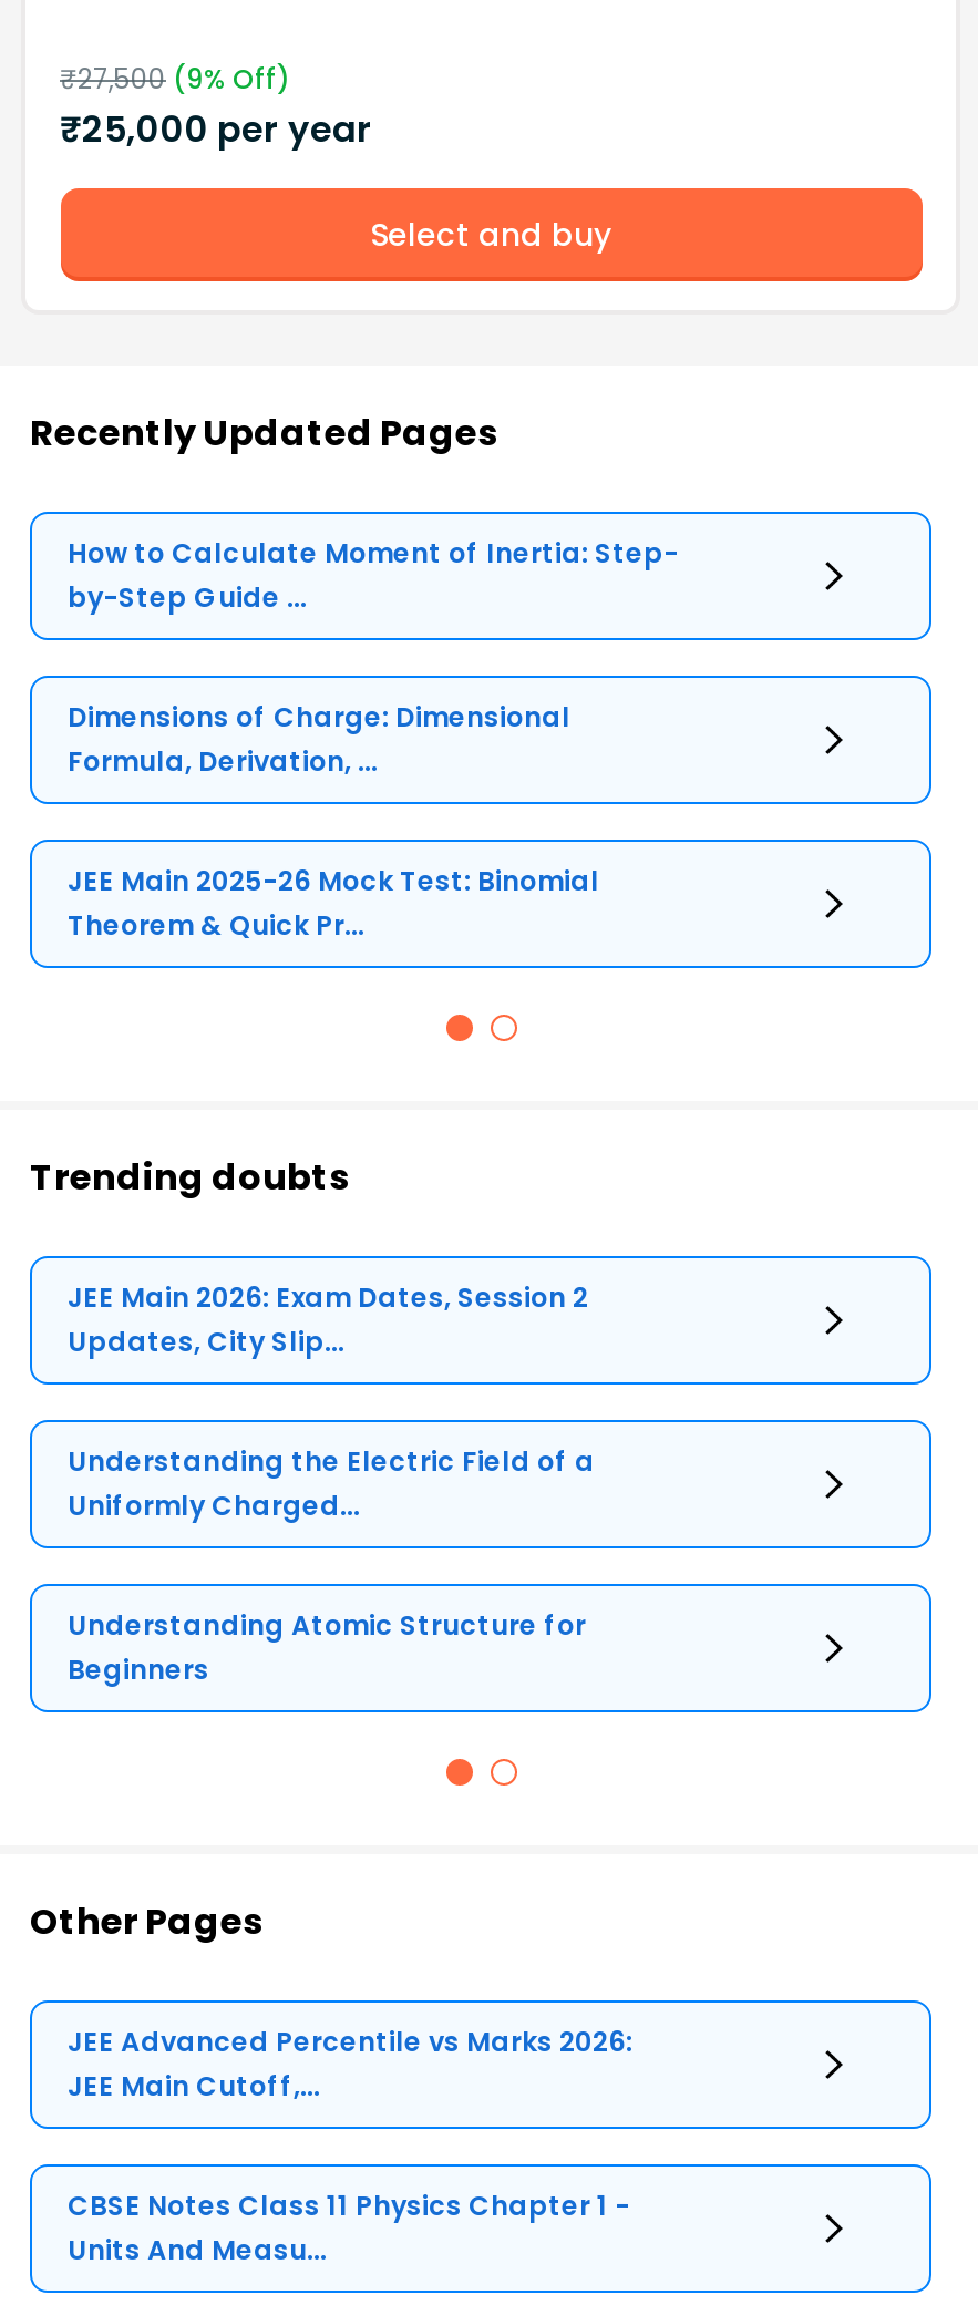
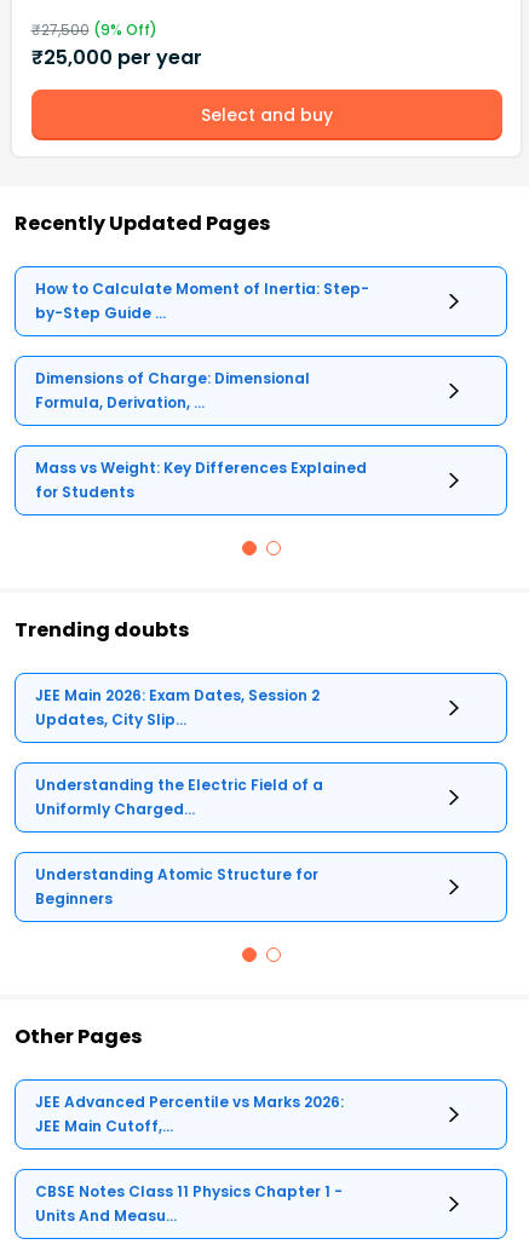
[68,861,599,943] JEE Main 2025-26 Mock Test: Binomial | Theorem & Quick Pr... -> [35,457,367,502] Mass vs Weight: Key Differences Explained | for Students

